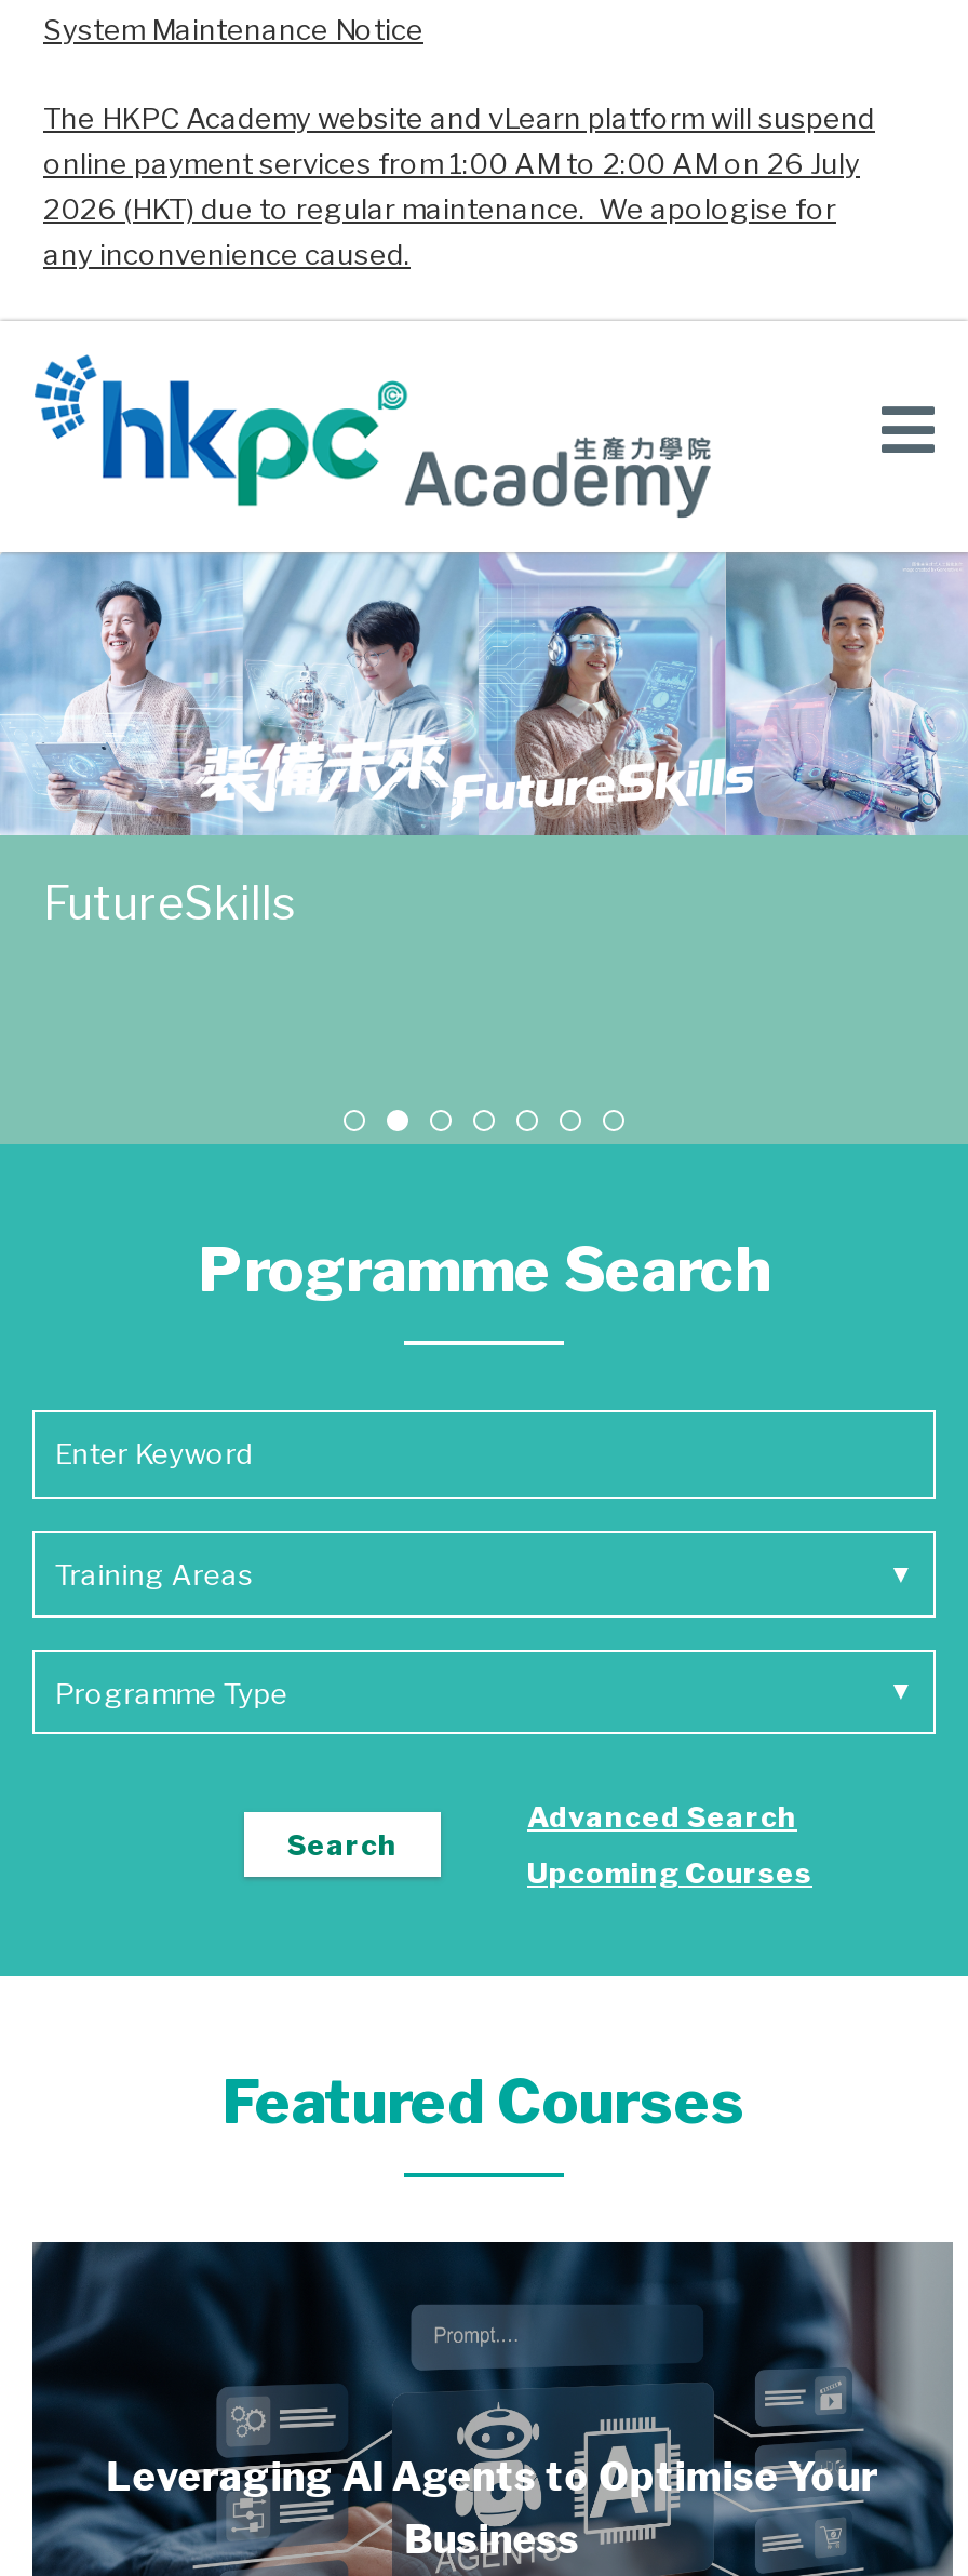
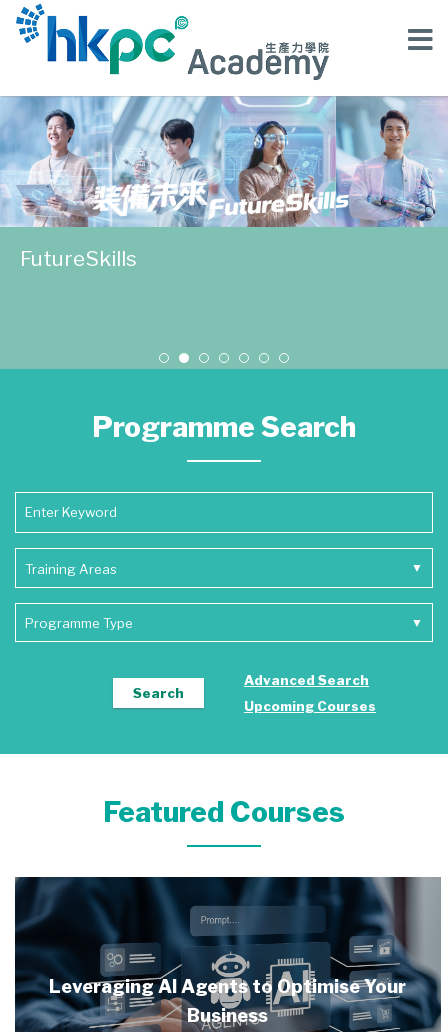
[43,12,875,271] System Maintenance Notice | The HKPC Academy website and vLearn platform will suspend | online payment services from 1:00 AM to 2:00 AM on 26 July | 2026 (HKT) due to regular maintenance. We apologise for | any inconvenience caused. -> none

